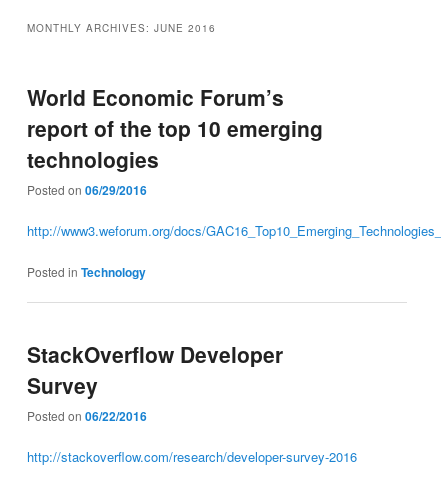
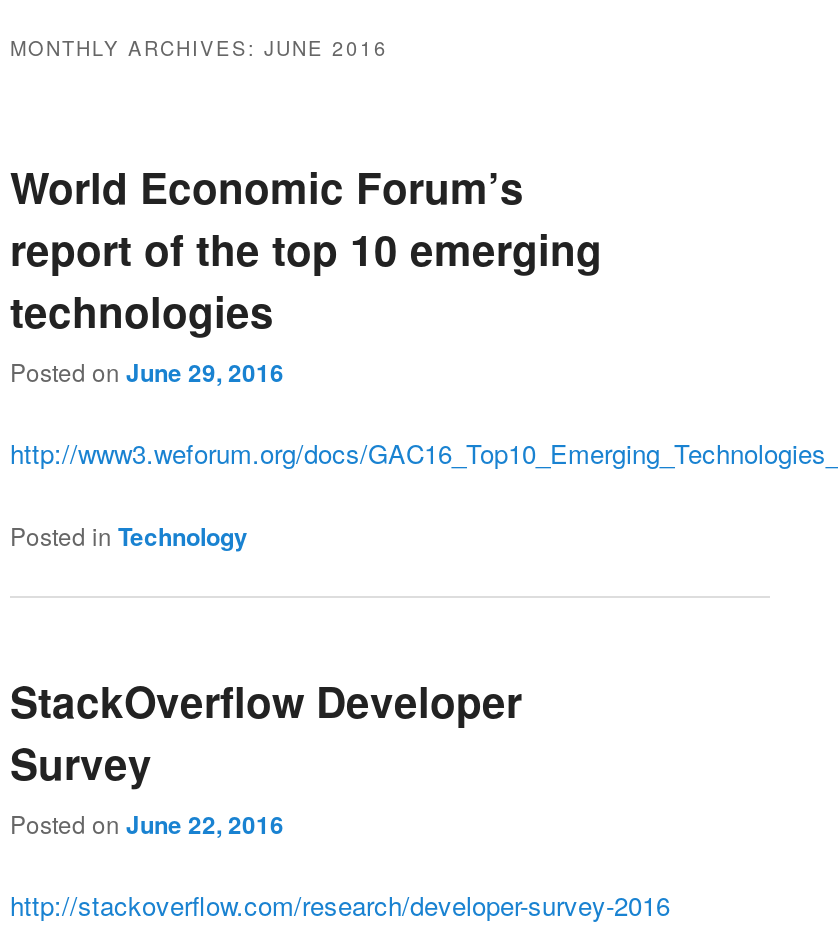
[27,181,147,199] Posted on 06/29/2016 -> [10,355,284,391] Posted on June 29, 2016
[27,407,147,425] Posted on 06/22/2016 -> [10,806,284,842] Posted on June 22, 2016

